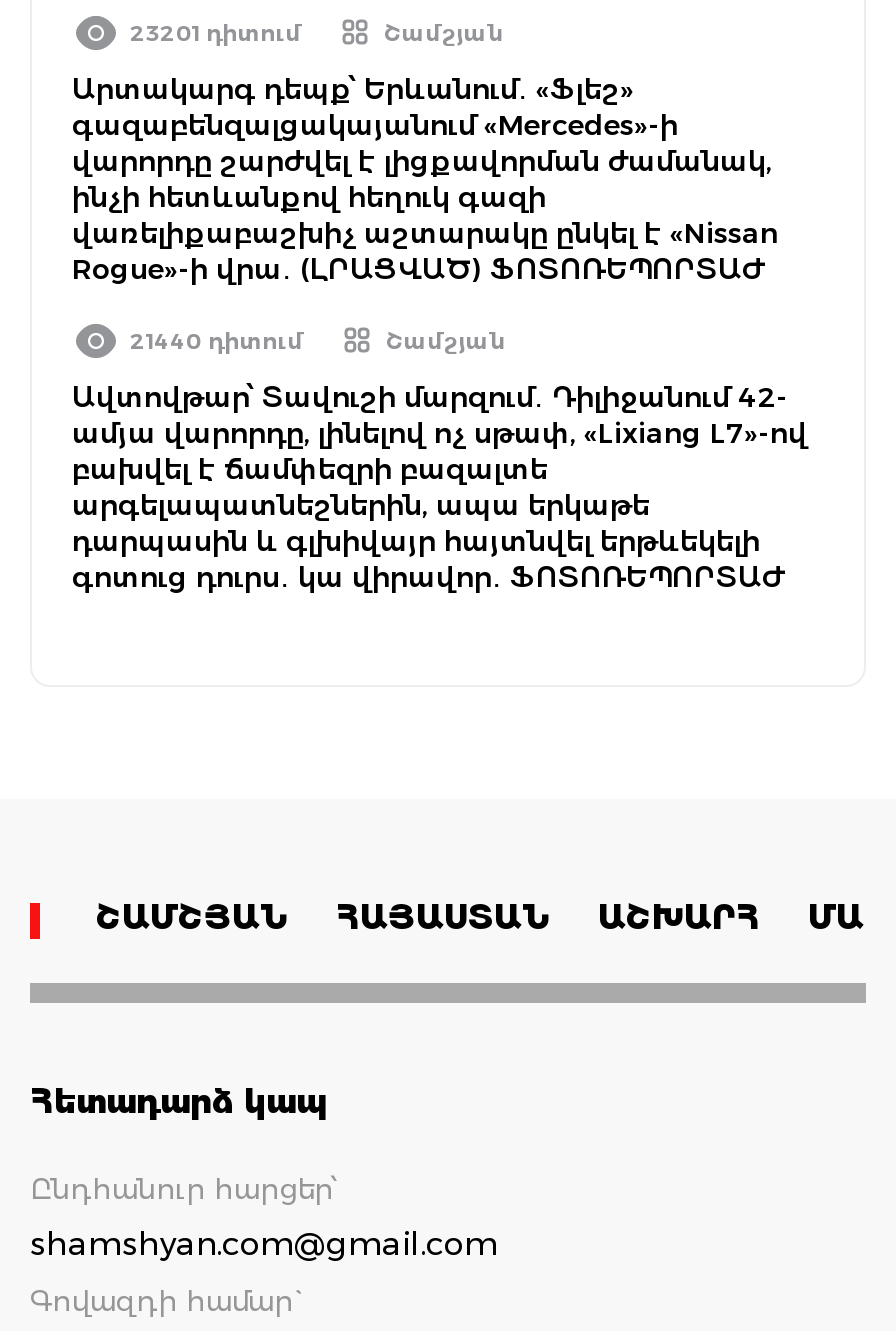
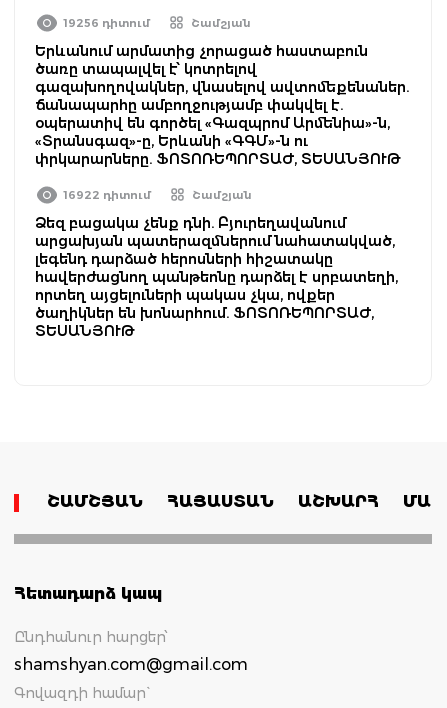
[130,19,302,47] 23201 դիտում -> [64,16,150,30] 19256 դիտում
[72,71,778,287] Արտակարգ դեպք՝ Երևանում․ «Ֆլեշ» | գազաբենզալցակայանում «Mercedes»-ի | վարորդը շարժվել է լիցքավորման ժամանակ, | ինչի հետևանքով հեղուկ գազի | վառելիքաբաշխիչ աշտարակը ընկել է «Nissan | Rogue»-ի վրա․ (ԼՐԱՑՎԱԾ) ՖՈՏՈՌԵՊՈՐՏԱԺ -> [35,42,409,168] Երևանում արմատից չորացած հաստաբուն | ծառը տապալվել է՝ կոտրելով | գազախողովակներ, վնասելով ավտոմեքենաներ. | ճանապարհը ամբողջությամբ փակվել է. | օպերատիվ են գործել «Գազպրոմ Արմենիա»-ն, | «Տրանսգազ»-ը, Երևանի «ԳԳՄ»-ն ու | փրկարարները. ՖՈՏՈՌԵՊՈՐՏԱԺ, ՏԵՍԱՆՅՈՒԹ
[130,327,304,355] 21440 դիտում -> [64,188,151,202] 16922 դիտում
[72,379,808,595] Ավտովթար՝ Տավուշի մարզում․ Դիլիջանում 42- | ամյա վարորդը, լինելով ոչ սթափ, «Lixiang L7»-ով | բախվել է ճամփեզրի բազալտե | արգելապատնեշներին, ապա երկաթե | դարպասին և գլխիվայր հայտնվել երթևեկելի | գոտուց դուրս․ կա վիրավոր․ ՖՈՏՈՌԵՊՈՐՏԱԺ -> [35,214,398,340] Ձեզ բացակա չենք դնի. Բյուրեղավանում | արցախյան պատերազմներում նահատակված, | լեգենդ դարձած հերոսների հիշատակը | հավերժացնող պանթեոնը դարձել է սրբատեղի, | որտեղ այցելուների պակաս չկա, ովքեր | ծաղիկներ են խոնարհում. ՖՈՏՈՌԵՊՈՐՏԱԺ, | ՏԵՍԱՆՅՈՒԹ

